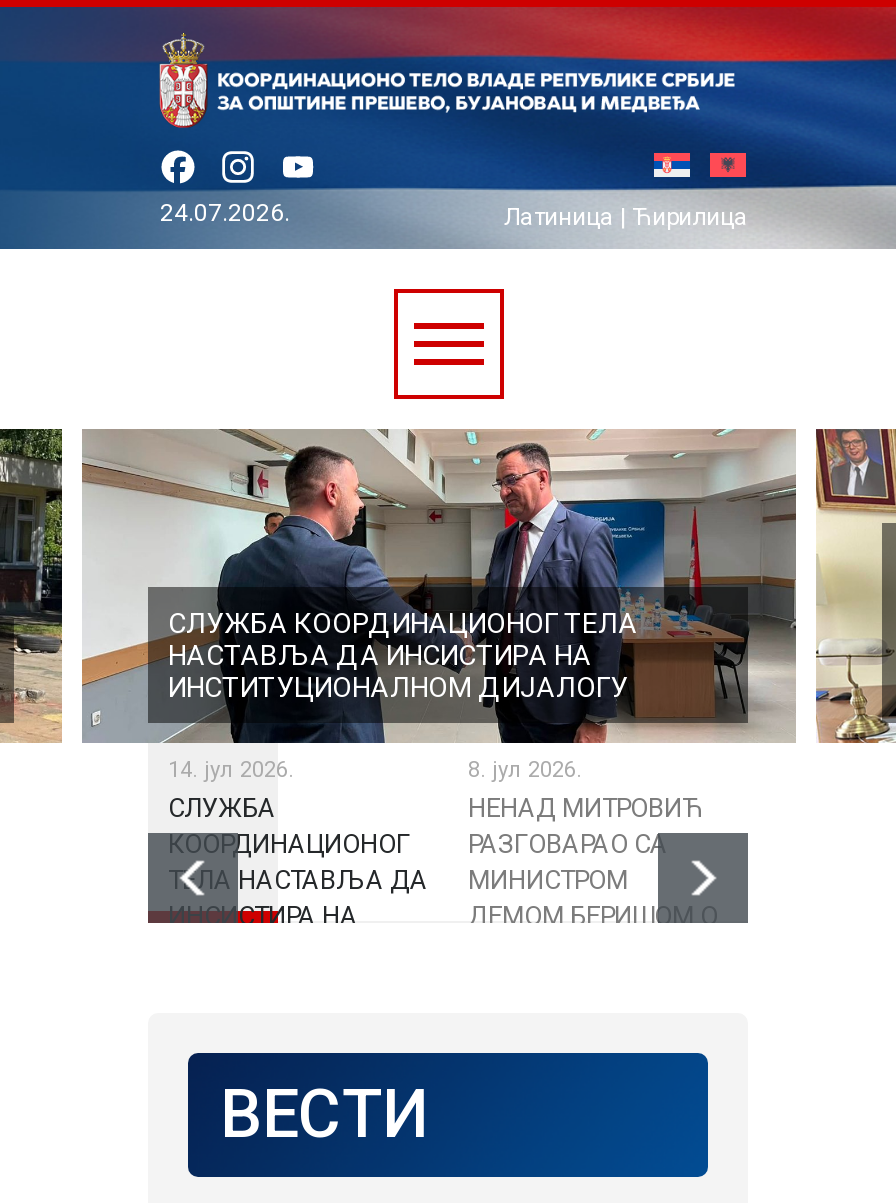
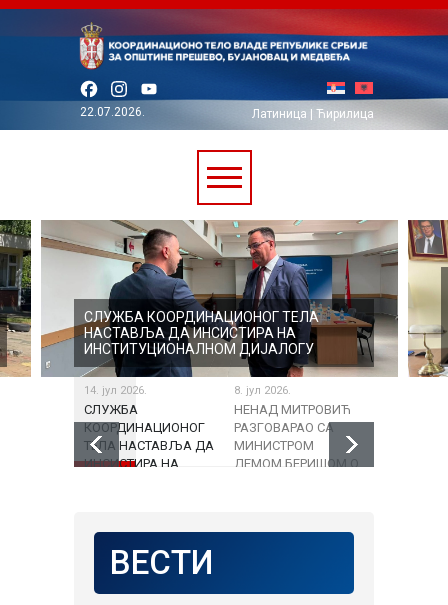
[160,200,290,228] 24.07.2026. -> [80,105,145,119] 22.07.2026.

